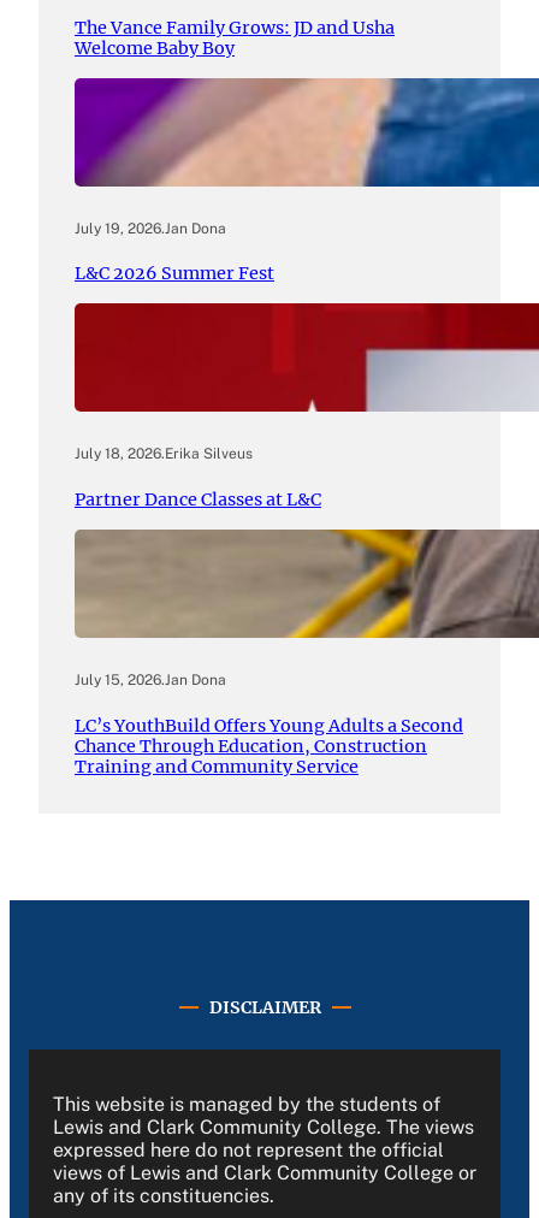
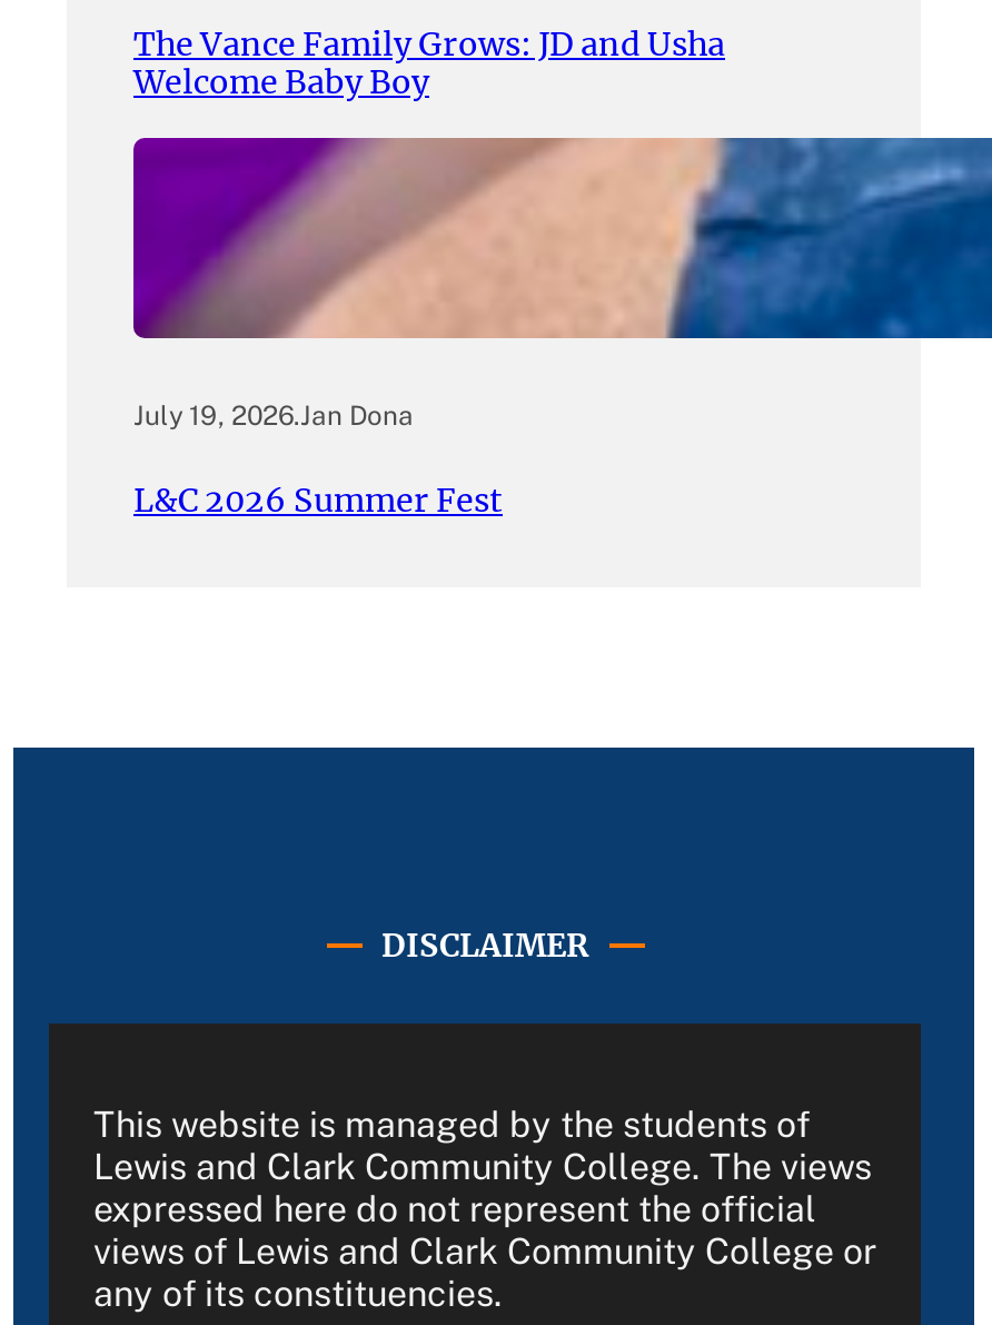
[73,302,535,510] [image] | July 18, 2026.Erika Silveus | Partner Dance Classes at L&C -> none
[73,508,535,777] [image] | July 15, 2026.Jan Dona | LC’s YouthBuild Offers Young Adults a Second | Chance Through Education, Construction | Training and Community Service -> none

